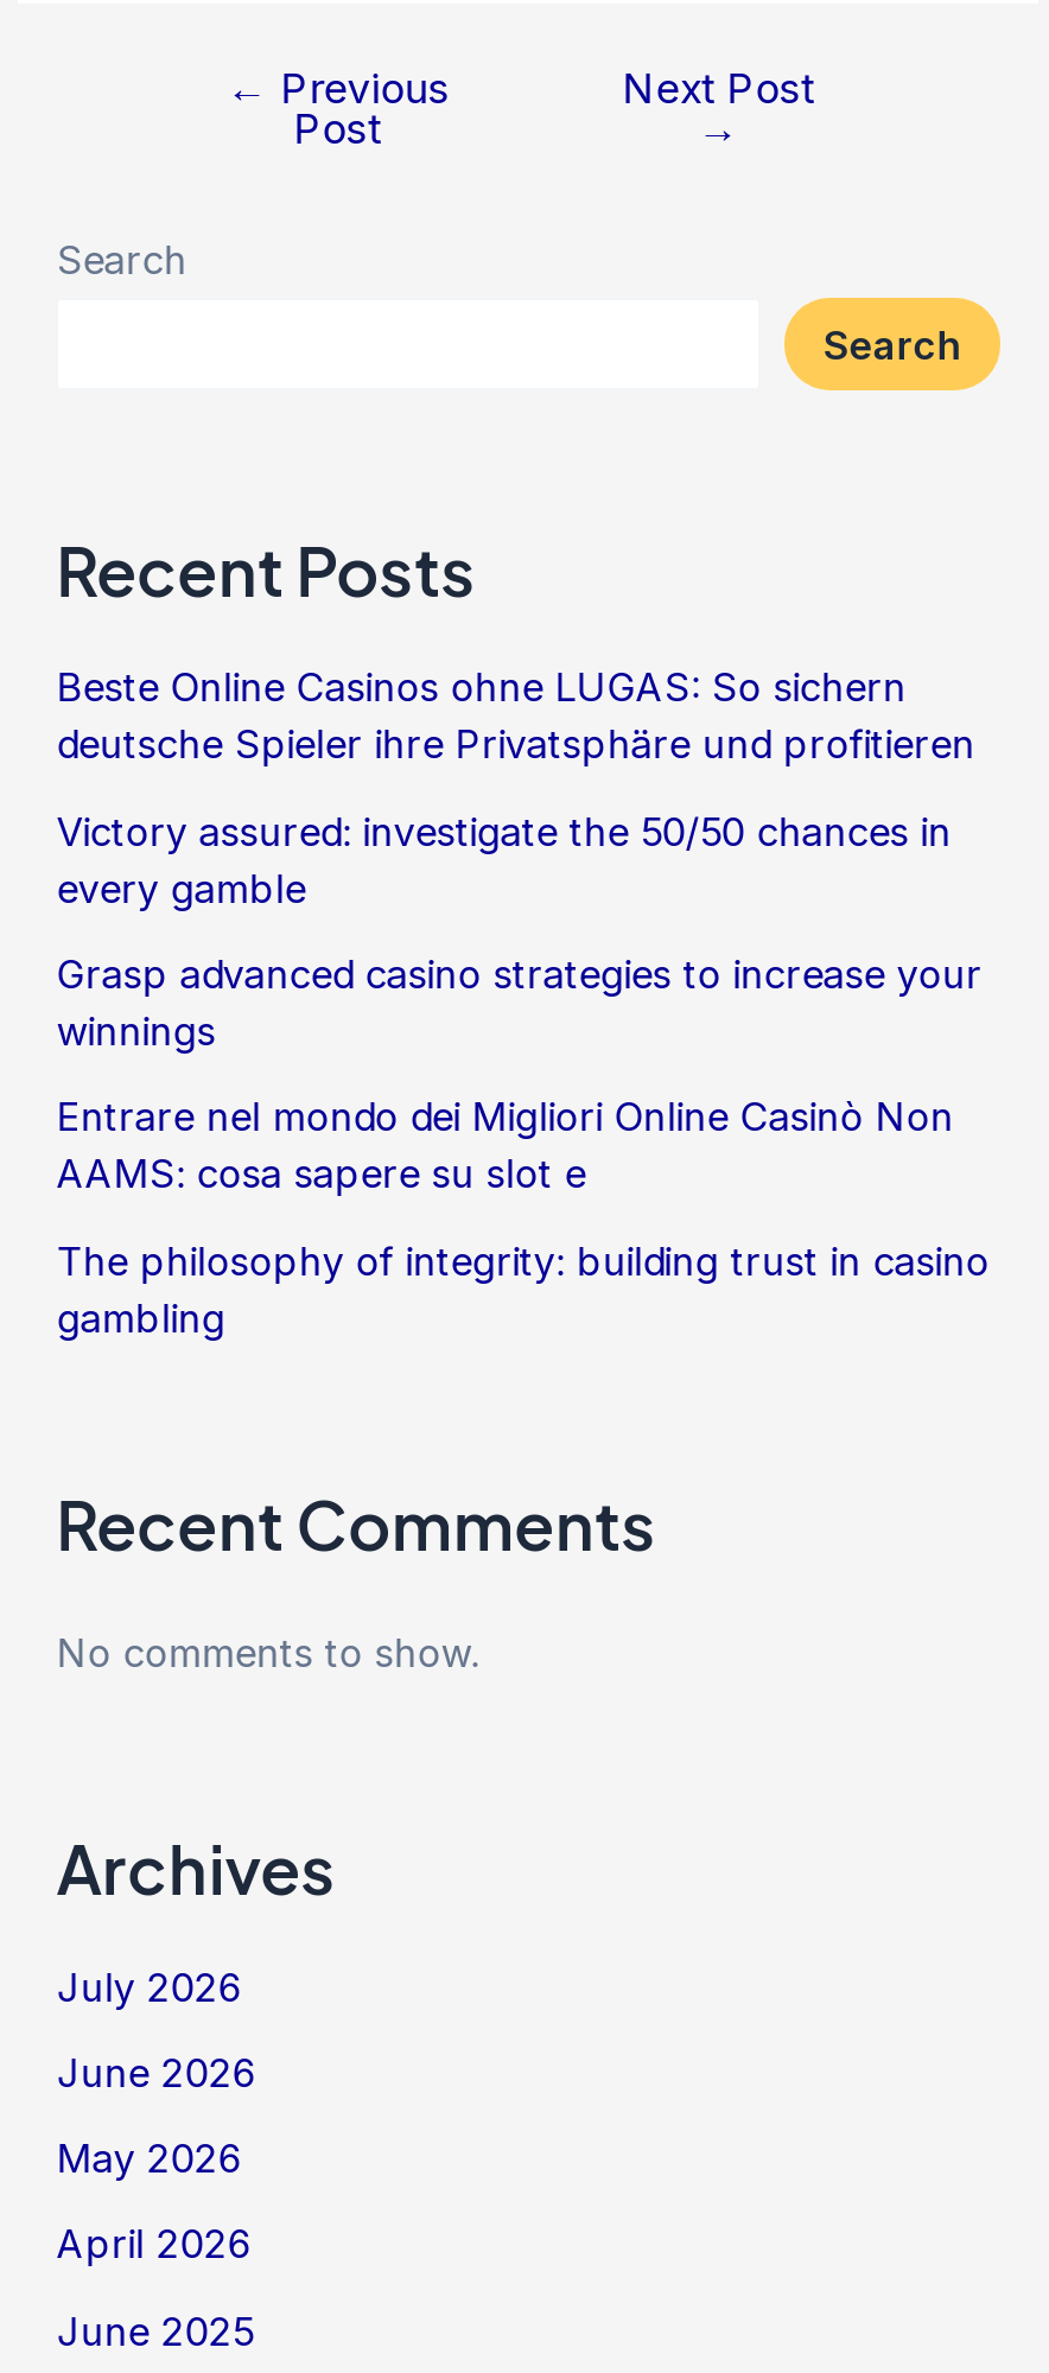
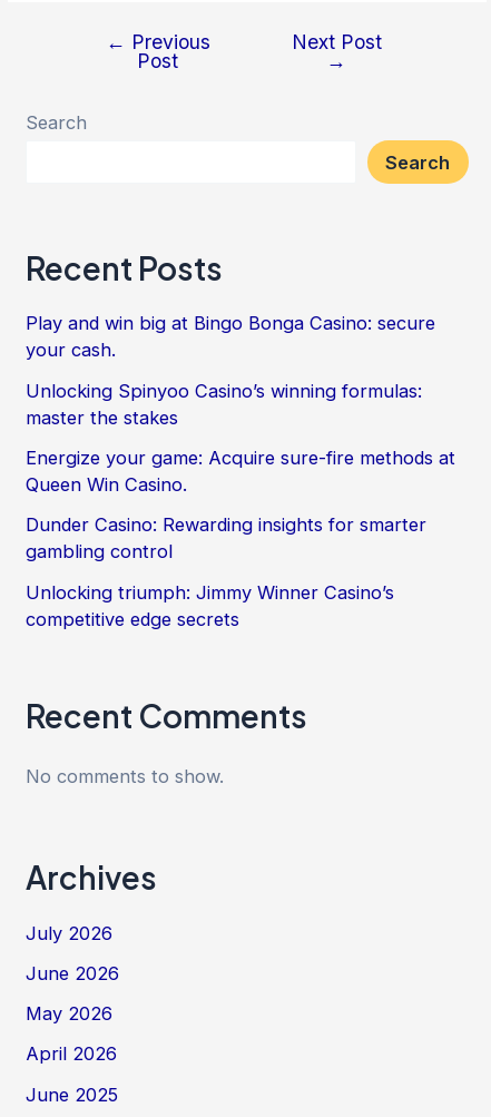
[56,664,975,768] Beste Online Casinos ohne LUGAS: So sichern | deutsche Spieler ihre Privatsphäre und profitieren -> [26,312,436,361] Play and win big at Bingo Bonga Casino: secure | your cash.
[56,807,951,911] Victory assured: investigate the 50/50 chances in | every gamble -> [26,379,422,428] Unlocking Spinyoo Casino’s winning formulas: | master the stakes
[56,950,982,1055] Grasp advanced casino strategies to increase your | winnings -> [26,446,456,495] Energize your game: Acquire sure-fire methods at | Queen Win Casino.
[56,1093,954,1198] Entrare nel mondo dei Migliori Online Casinò Non | AAMS: cosa sapere su slot e -> [26,514,427,563] Dunder Casino: Rewarding insights for smarter | gambling control
[56,1236,989,1341] The philosophy of integrity: building trust in casino | gambling -> [26,581,394,630] Unlocking triumph: Jimmy Winner Casino’s | competitive edge secrets

